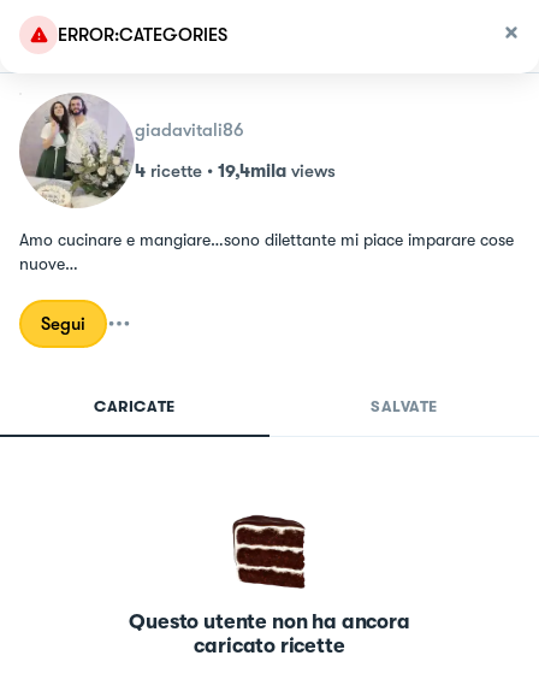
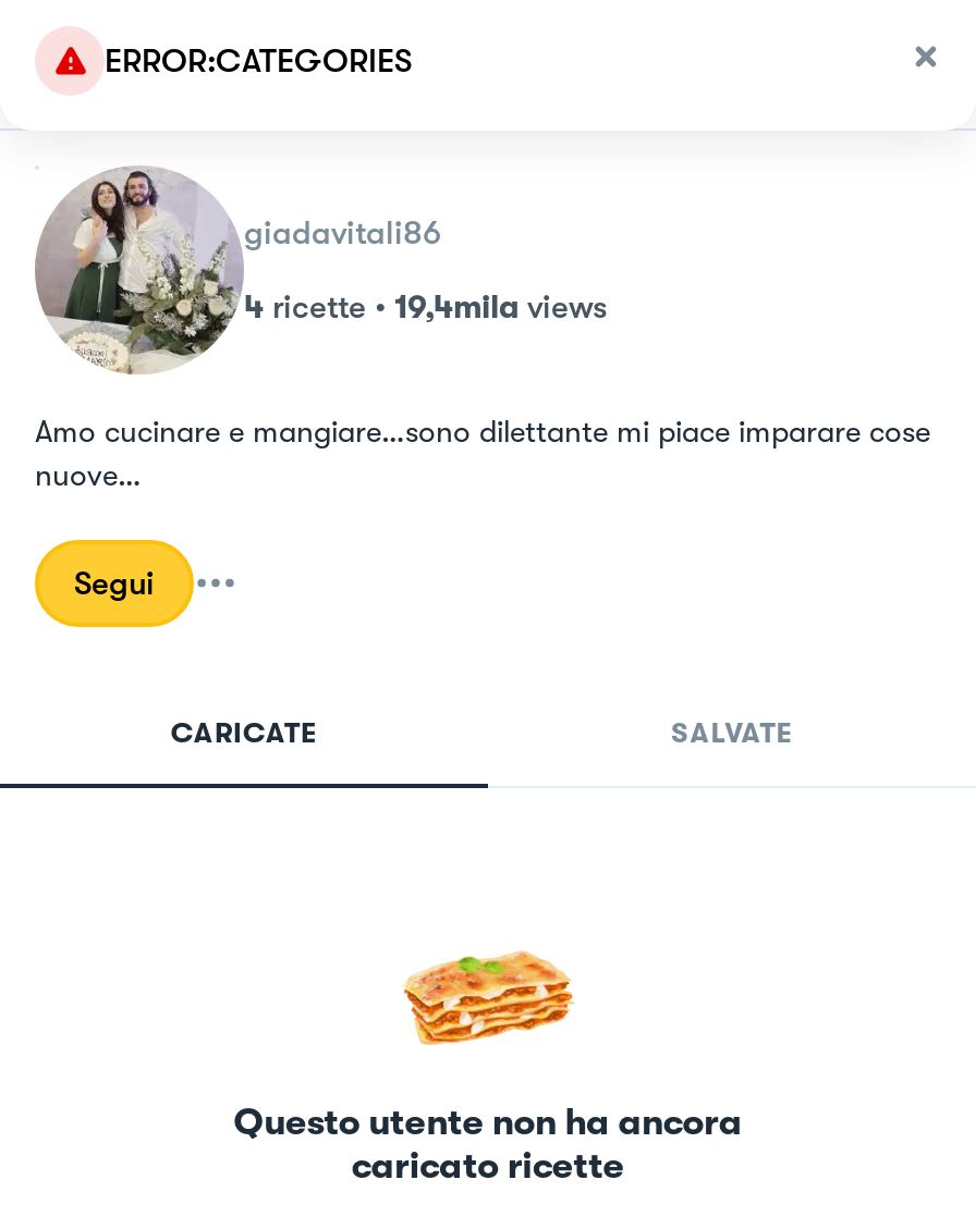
[224,514,316,590] [image] -> [403,930,575,1062] [image]

